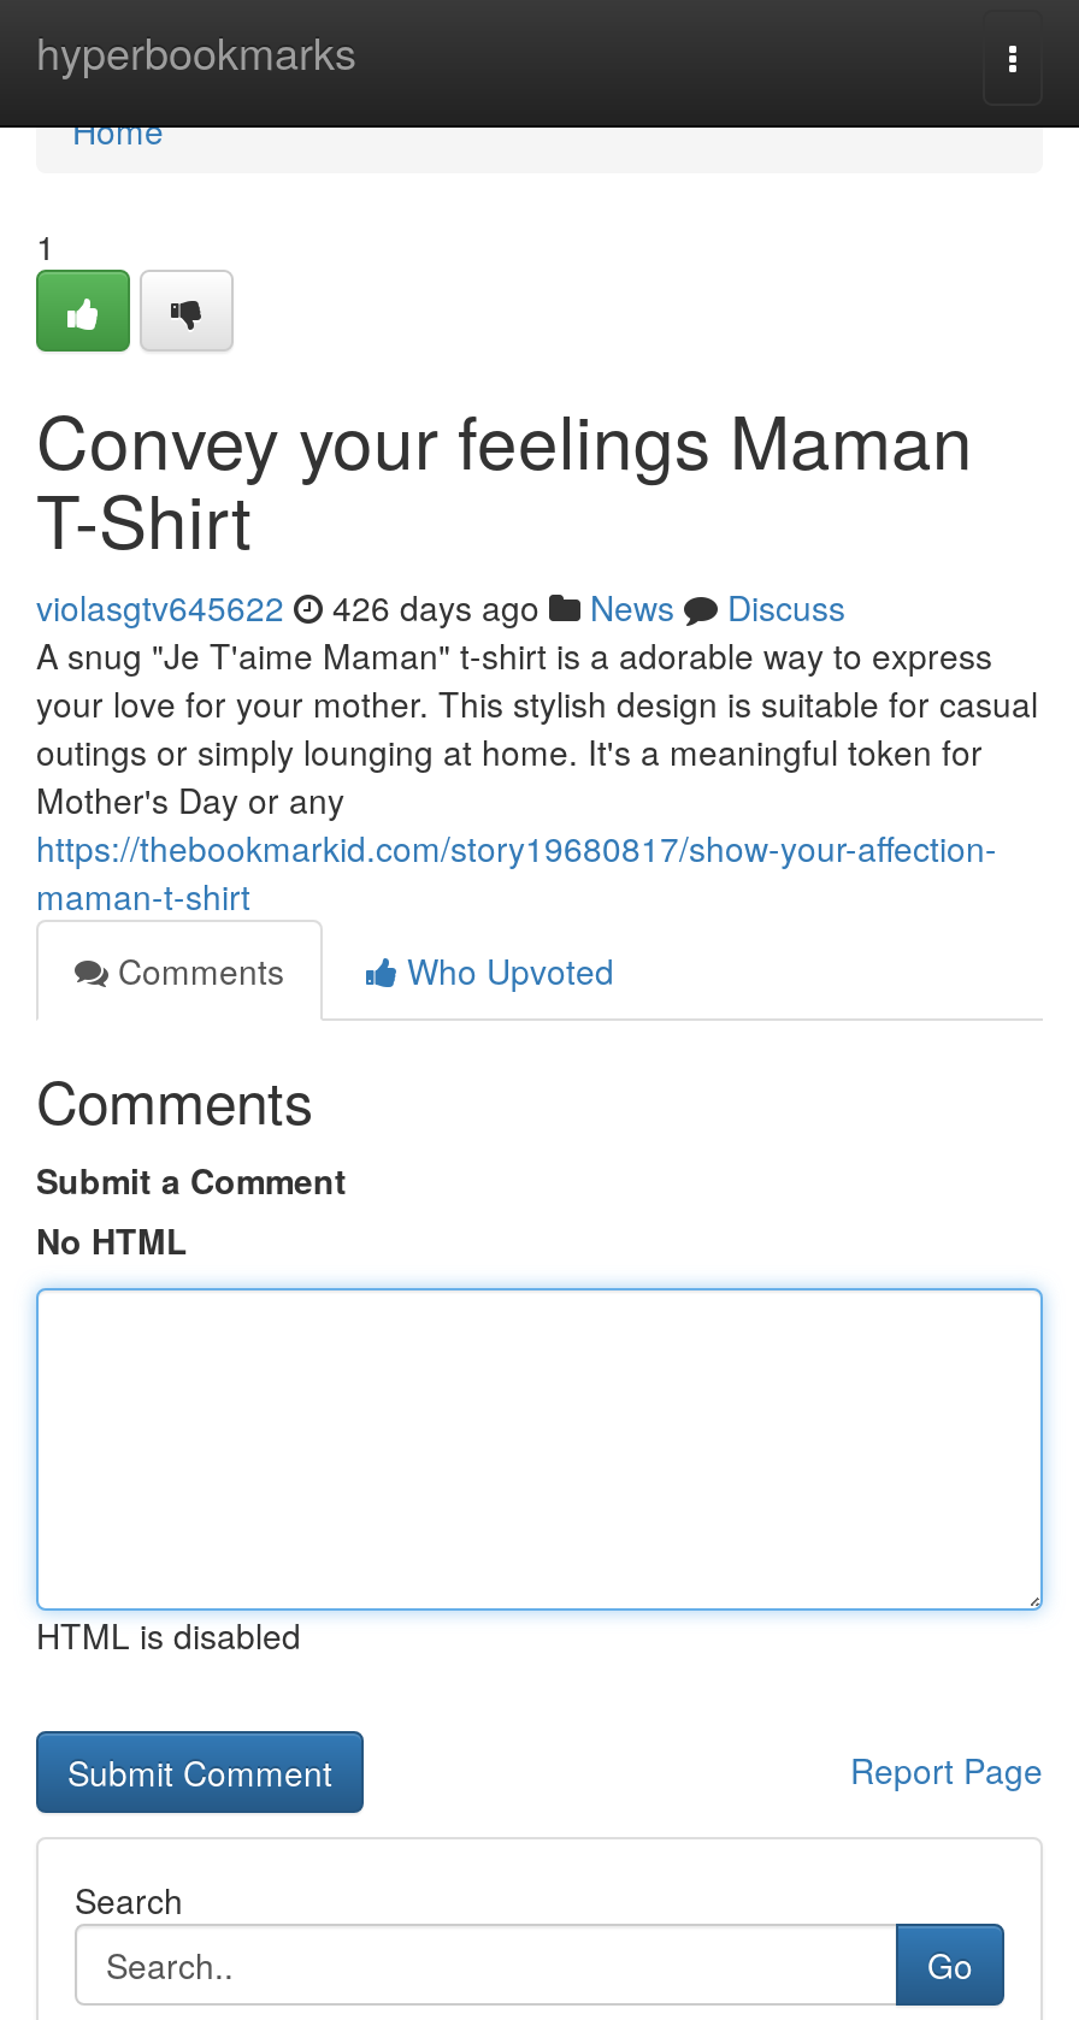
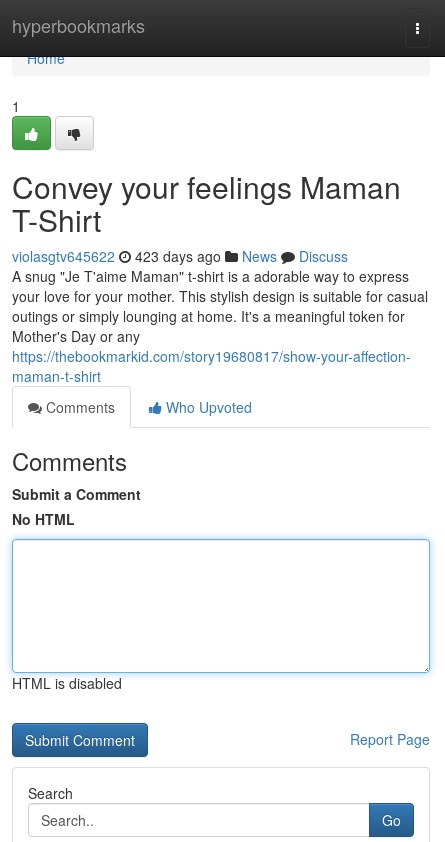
[36,583,845,631] violasgtv645622 426 days ago News Discuss -> [12,246,348,266] violasgtv645622 423 days ago News Discuss

